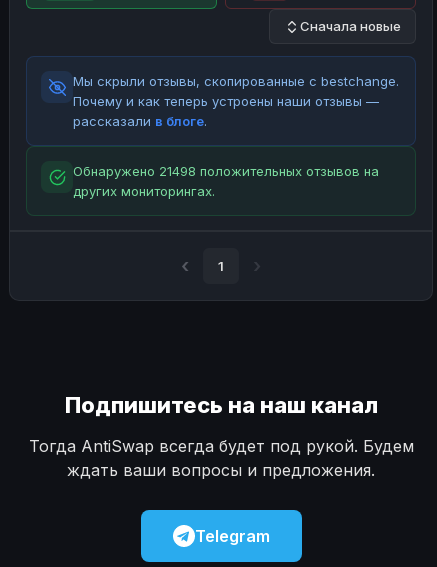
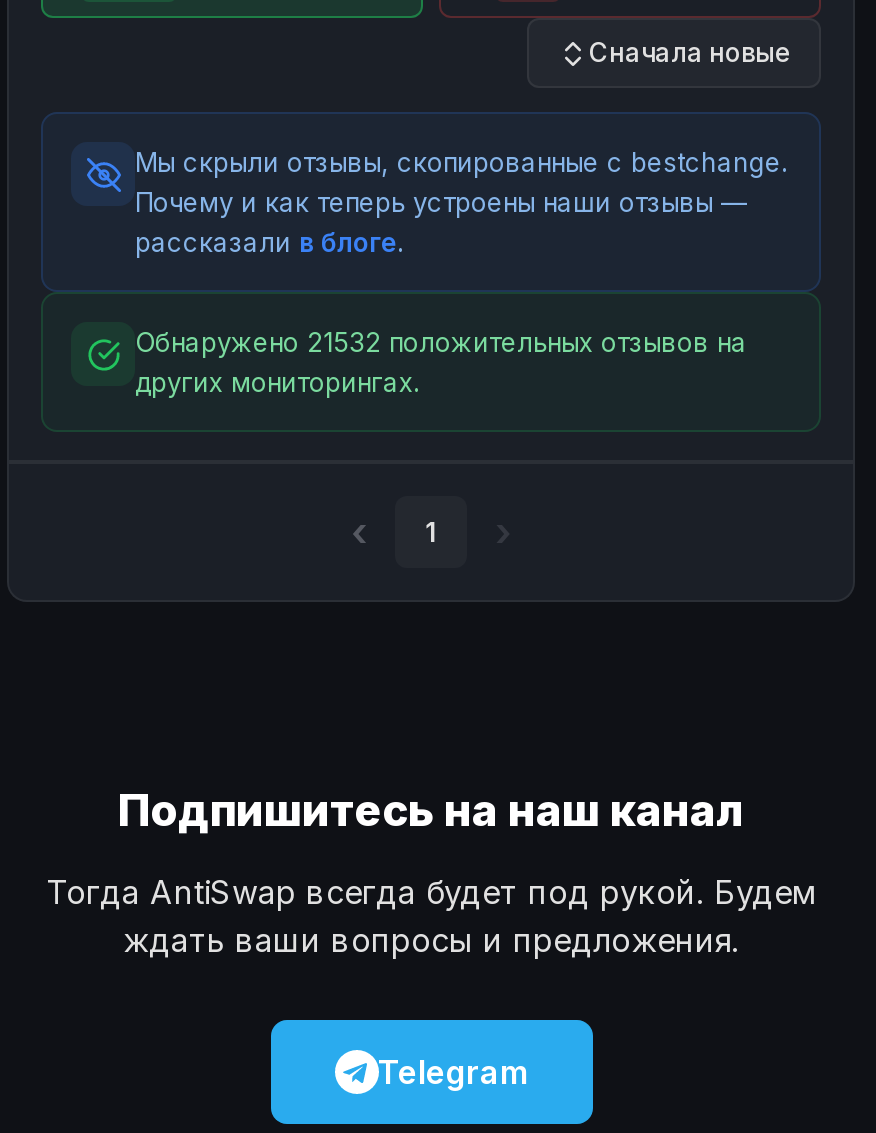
[73,163,379,179] Обнаружено 21498 положительных отзывов на -> [135,326,747,358] Обнаружено 21532 положительных отзывов на

